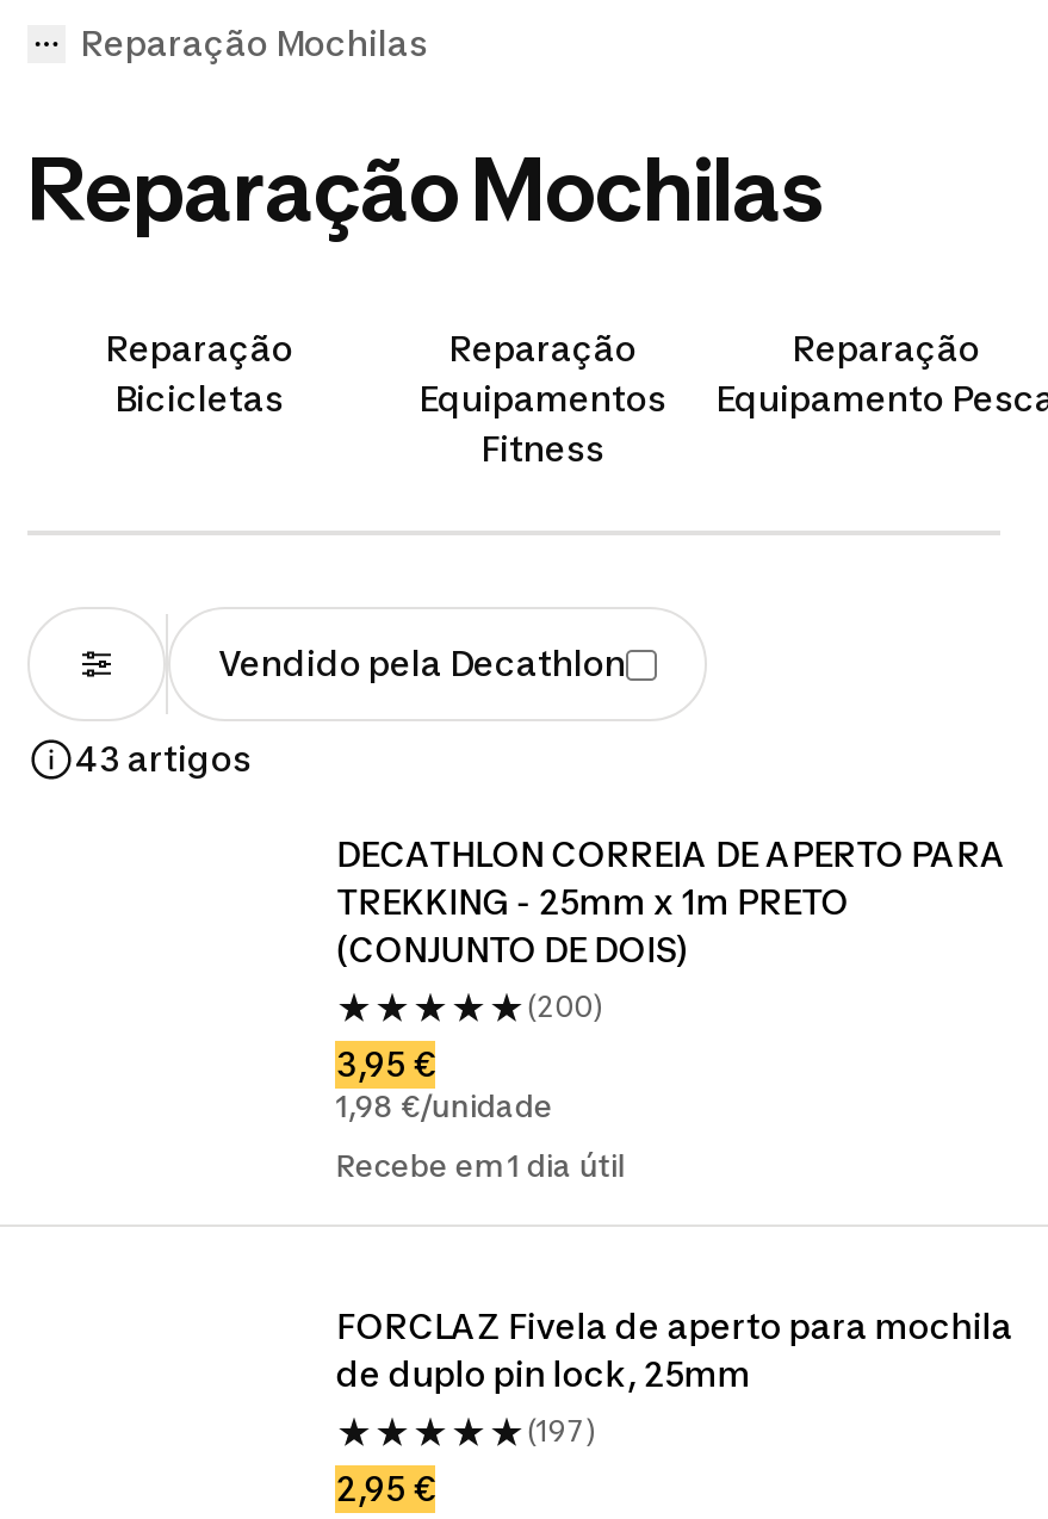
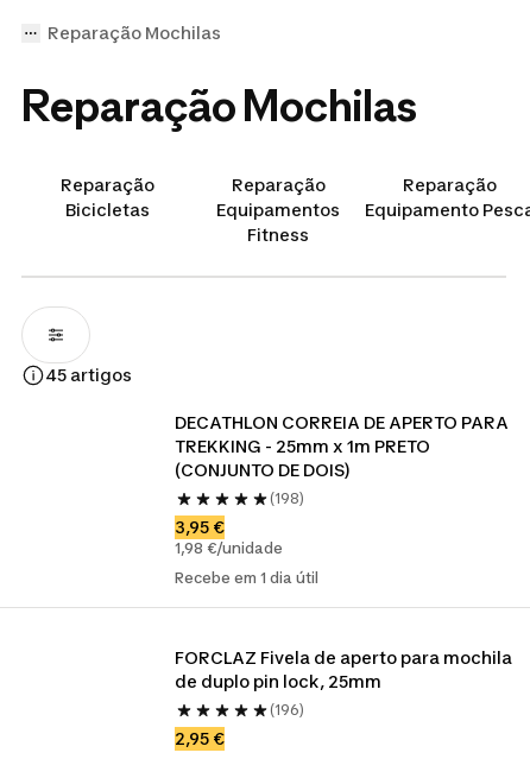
[75,643,626,779] Vendido pela Decathlon | 43 artigos -> [45,365,132,385] 45 artigos
[527,988,603,1024] (200) -> [270,489,305,507] (198)
[527,1413,596,1449] (197) -> [270,701,305,719] (196)

